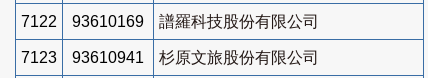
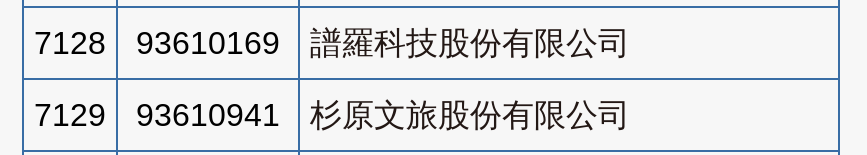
[21,13,319,30] 7122 93610169 譜羅科技股份有限公司 -> [34,26,630,60] 7128 93610169 譜羅科技股份有限公司
[21,49,319,66] 7123 93610941 杉原文旅股份有限公司 -> [34,98,630,132] 7129 93610941 杉原文旅股份有限公司

